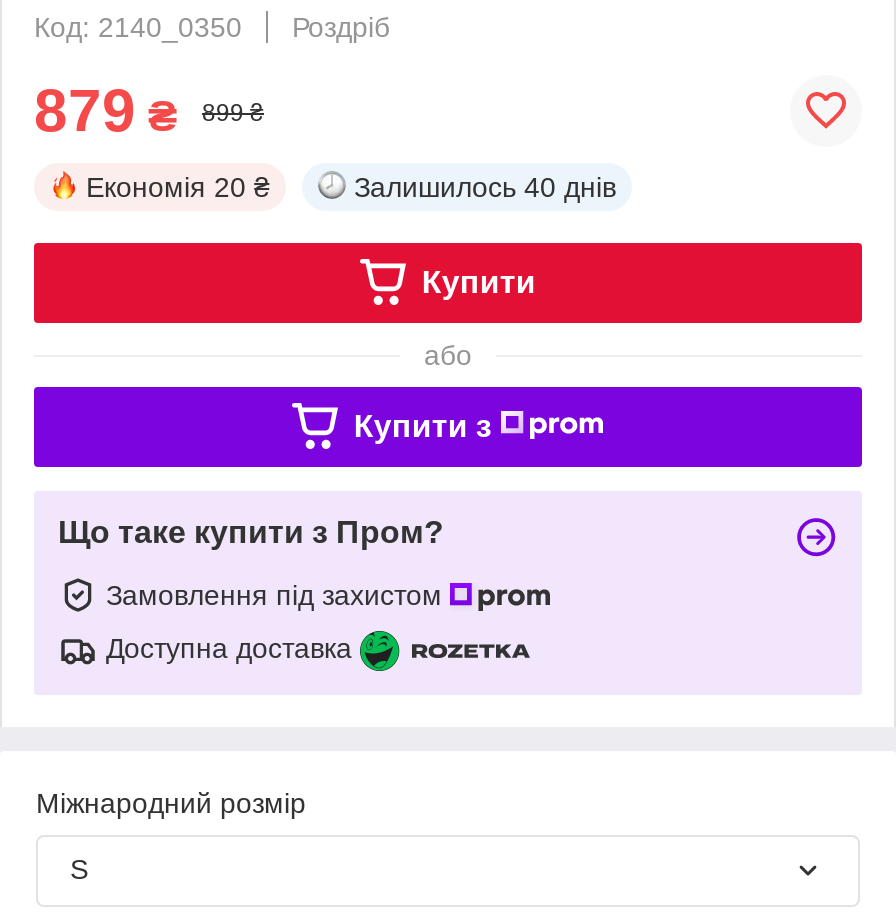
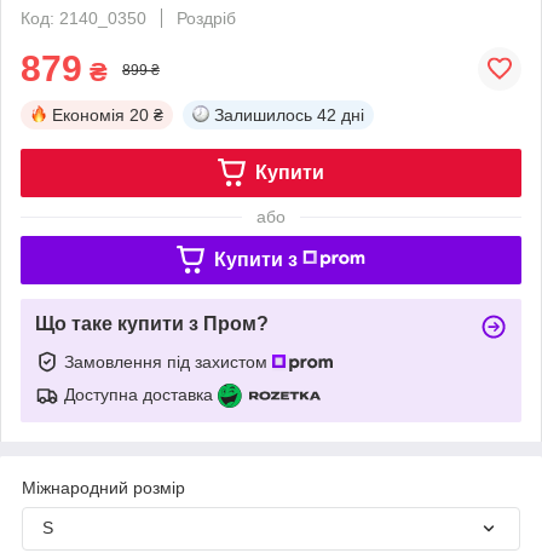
[354,171,616,203] Залишилось 40 днів -> [214,105,364,124] Залишилось 42 дні

